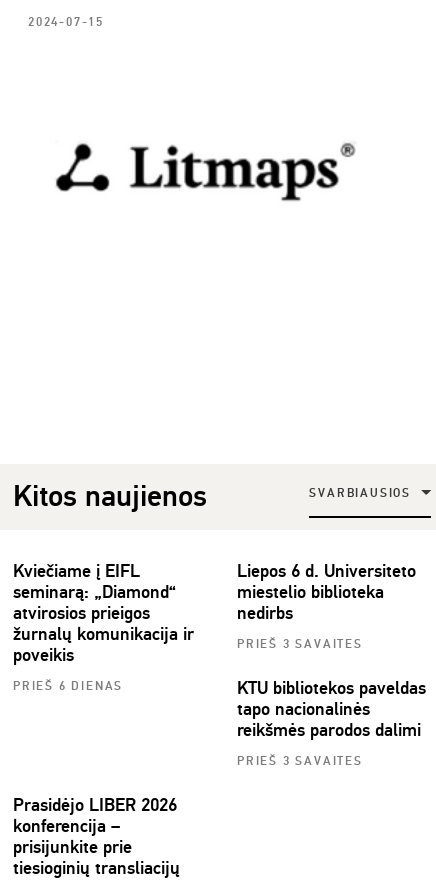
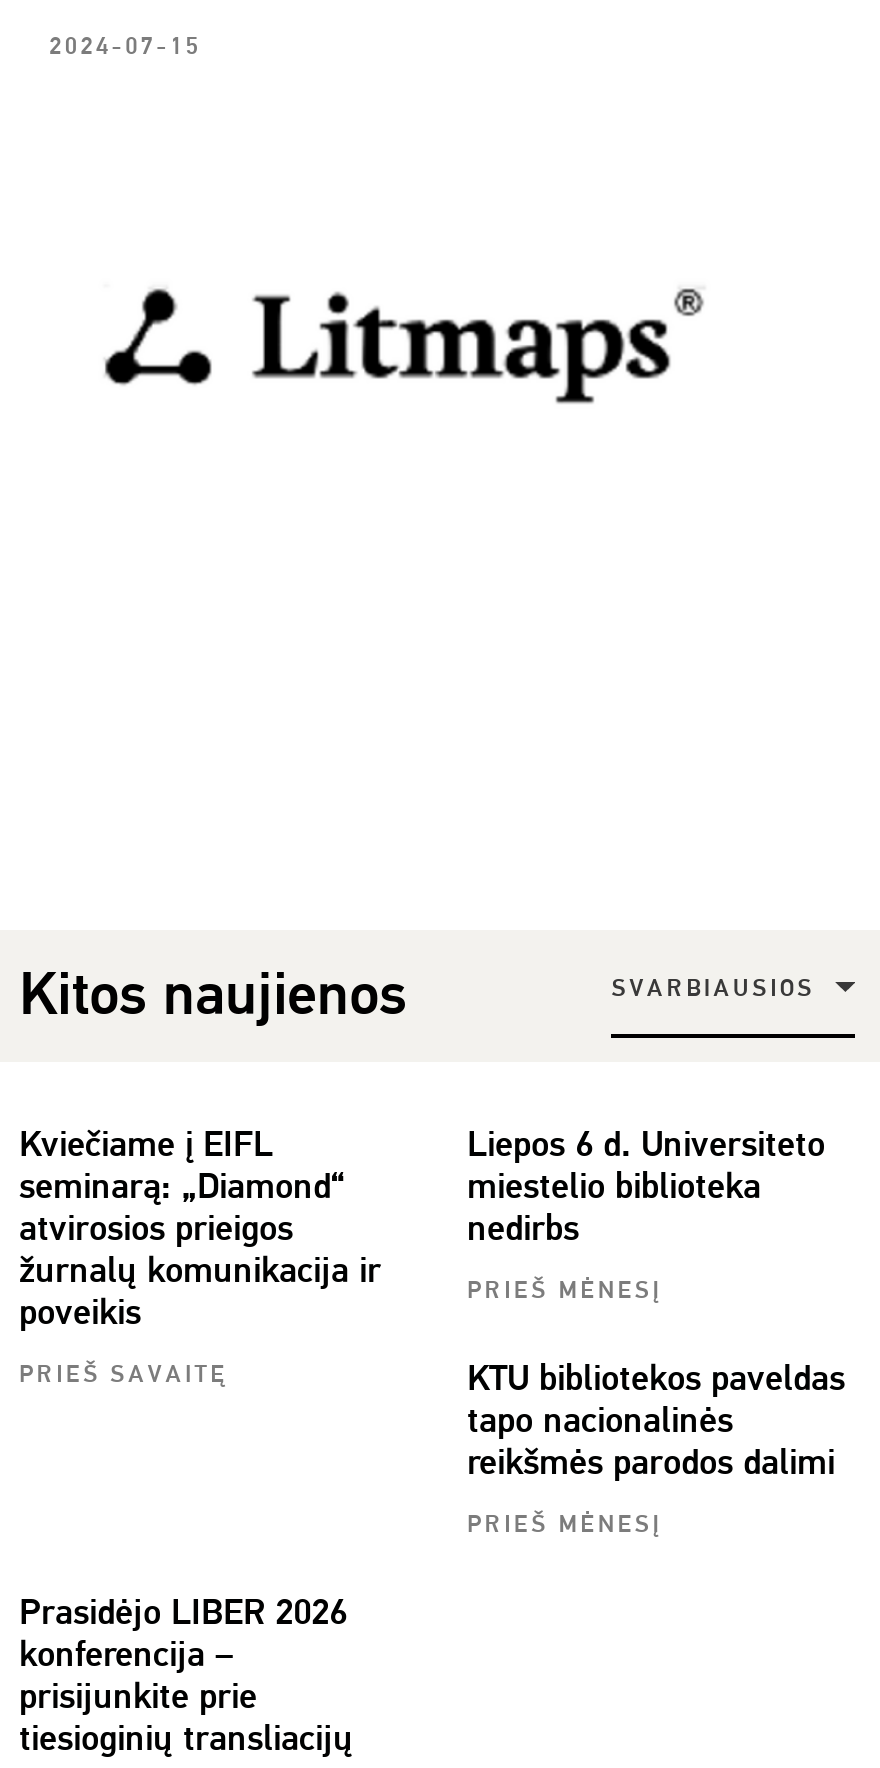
[237,637,363,652] PRIEŠ 3 SAVAITES -> [467,1276,662,1306] PRIEŠ MĖNESĮ
[13,679,123,694] PRIEŠ 6 DIENAS -> [19,1360,228,1390] PRIEŠ SAVAITĘ
[237,754,363,769] PRIEŠ 3 SAVAITES -> [467,1510,662,1540] PRIEŠ MĖNESĮ

